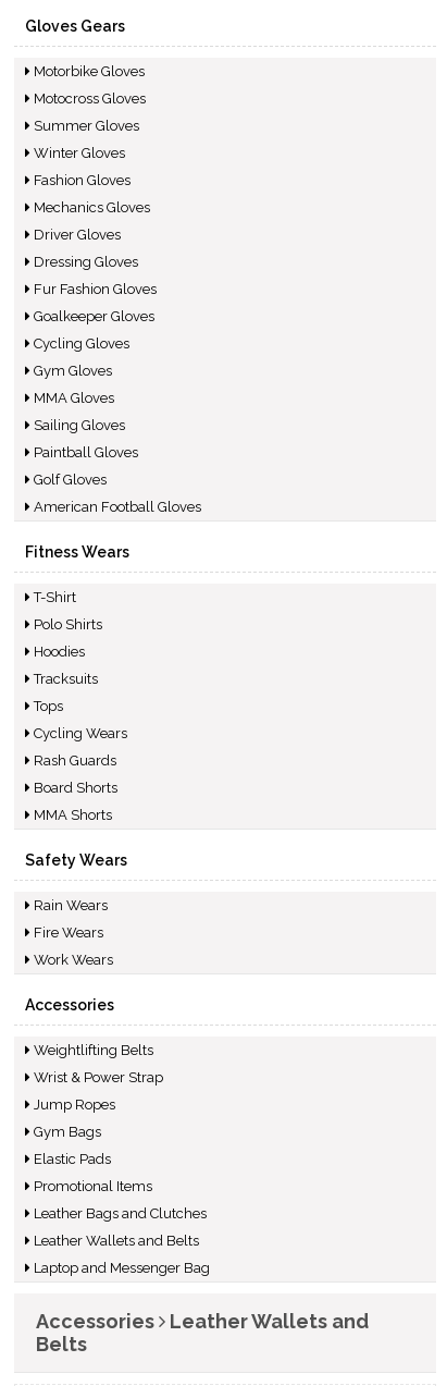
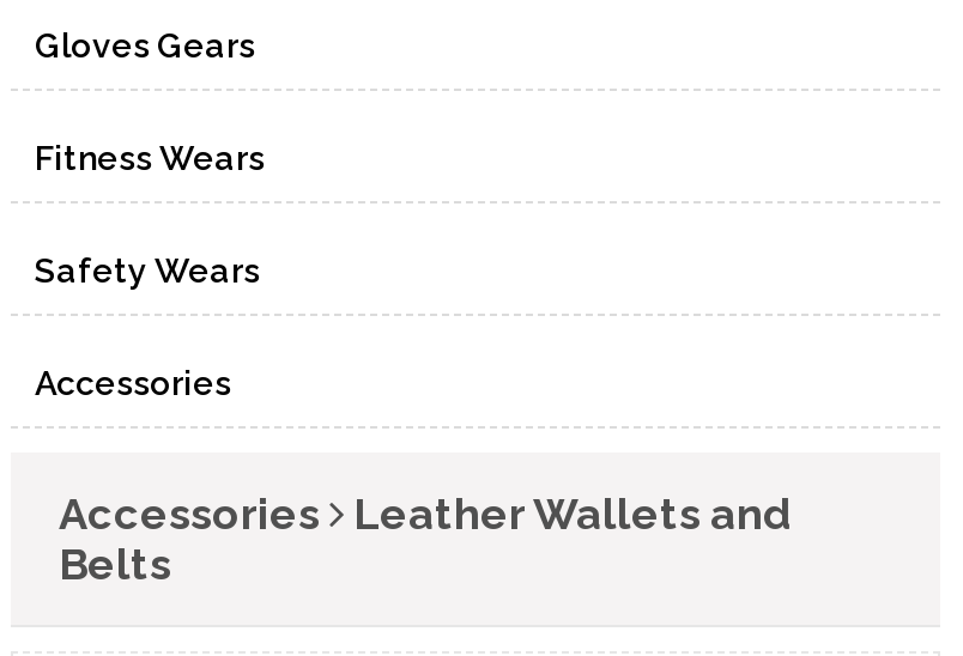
[30,63,201,514] Motorbike Gloves | Motocross Gloves | Summer Gloves | Winter Gloves | Fashion Gloves | Mechanics Gloves | Driver Gloves | Dressing Gloves | Fur Fashion Gloves | Goalkeeper Gloves | Cycling Gloves | Gym Gloves | MMA Gloves | Sailing Gloves | Paintball Gloves | Golf Gloves | American Football Gloves -> none
[30,588,127,823] T-Shirt | Polo Shirts | Hoodies | Tracksuits | Tops | Cycling Wears | Rash Guards | Board Shorts | MMA Shorts -> none
[30,897,113,967] Rain Wears | Fire Wears | Work Wears -> none
[30,1041,210,1275] Weightlifting Belts | Wrist & Power Strap | Jump Ropes | Gym Bags | Elastic Pads | Promotional Items | Leather Bags and Clutches | Leather Wallets and Belts | Laptop and Messenger Bag -> none

